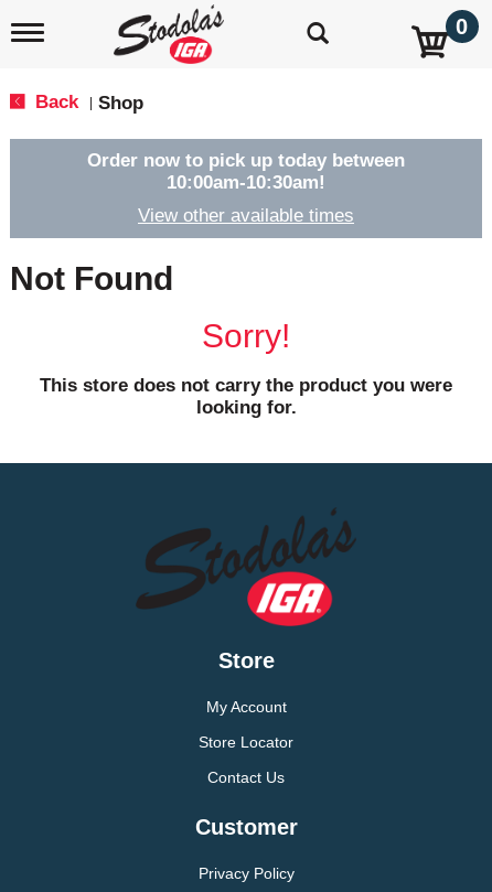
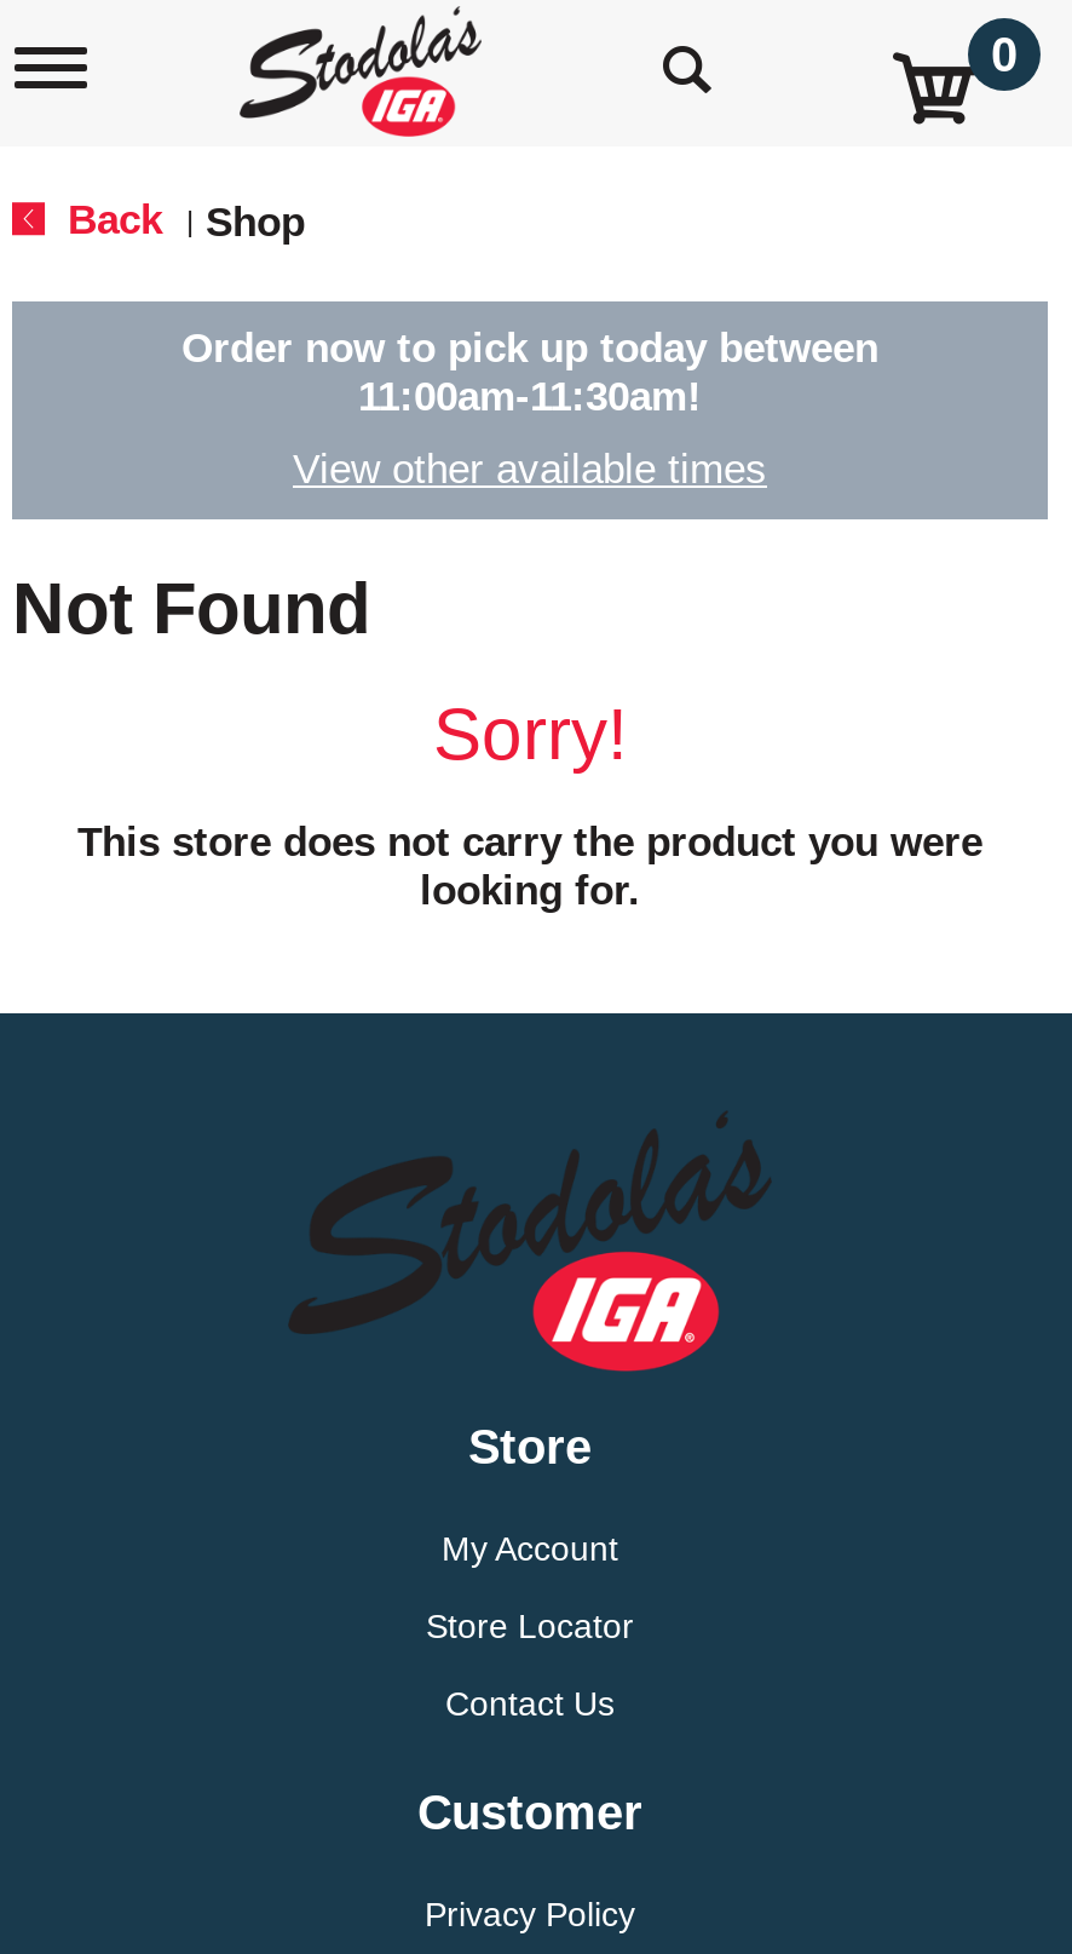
[167,172,325,193] 10:00am-10:30am! -> [358,374,702,420] 11:00am-11:30am!

